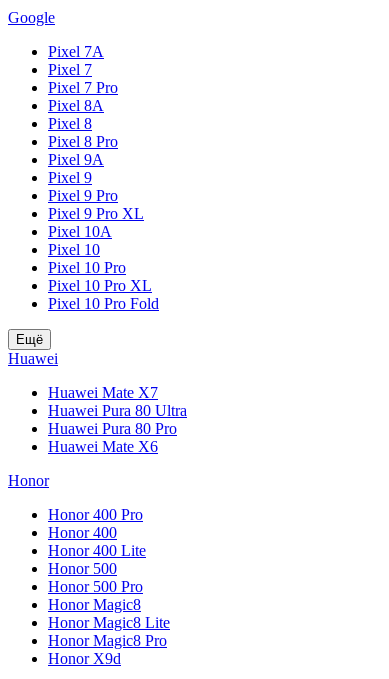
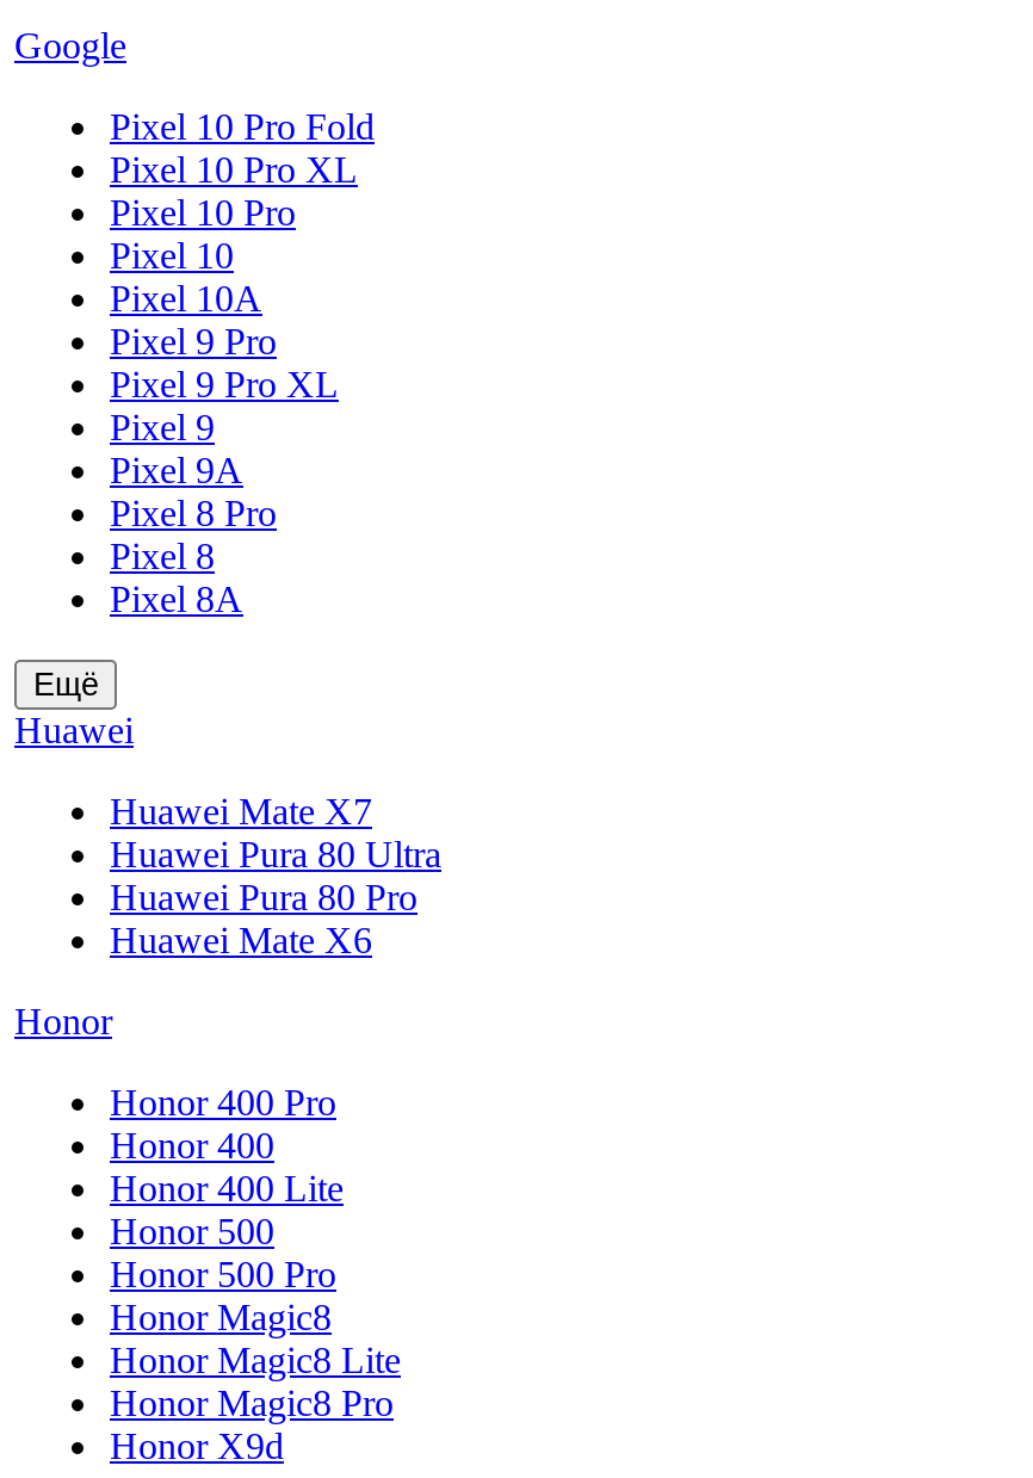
[48,43,118,96] Pixel 7A | Pixel 7 | Pixel 7 Pro -> none
moved [48,97,118,186] -> [110,407,277,619]: Pixel 8A | Pixel 8 | Pixel 8 Pro | Pixel 9A | Pixel 9
moved [48,223,159,312] -> [110,106,375,319]: Pixel 10A | Pixel 10 | Pixel 10 Pro | Pixel 10 Pro XL | Pixel 10 Pro Fold

